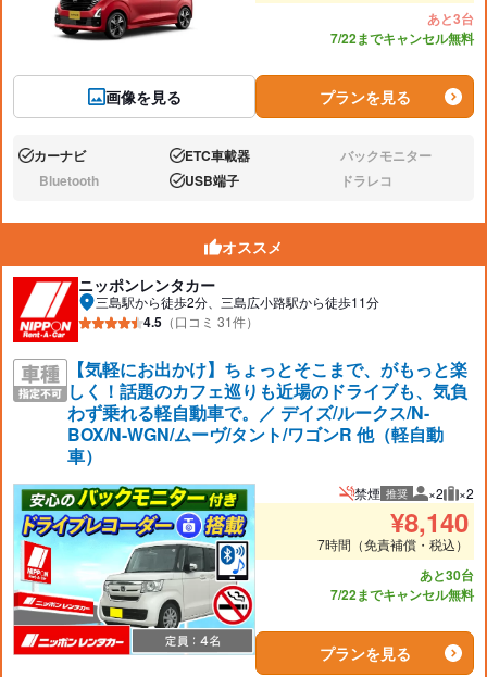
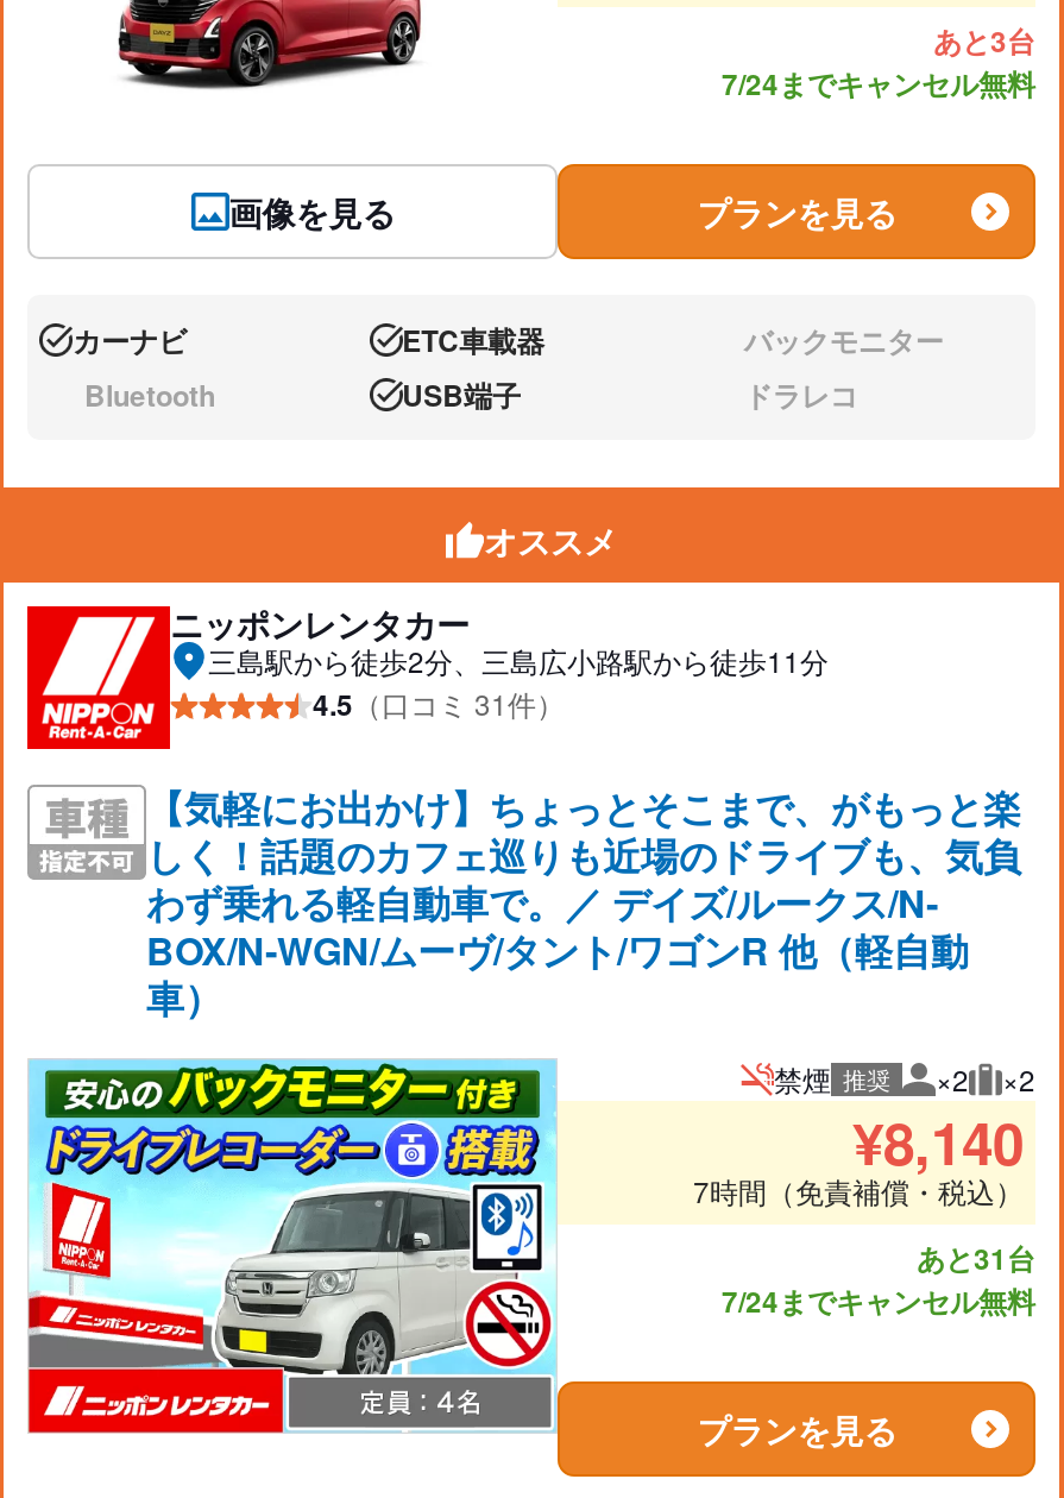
[330,28,474,48] 7/22までキャンセル無料 -> [722,62,1035,105] 7/24までキャンセル無料
[420,565,474,585] あと30台 -> [917,1237,1035,1279] あと31台
[330,585,474,604] 7/22までキャンセル無料 -> [722,1279,1035,1322] 7/24までキャンセル無料

